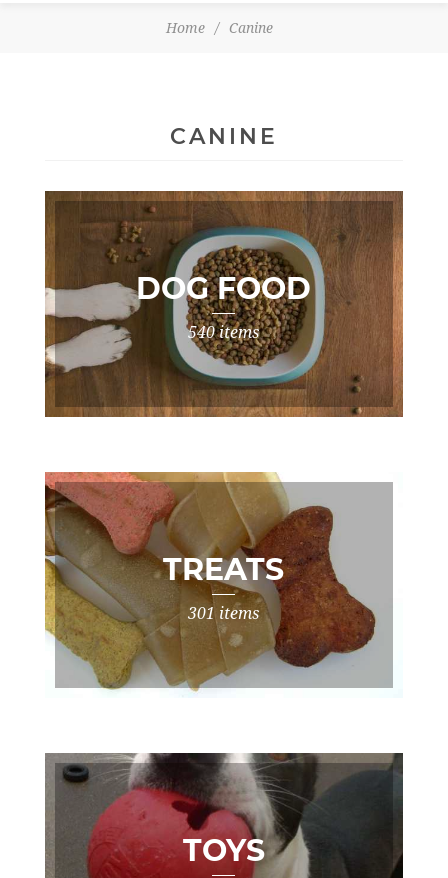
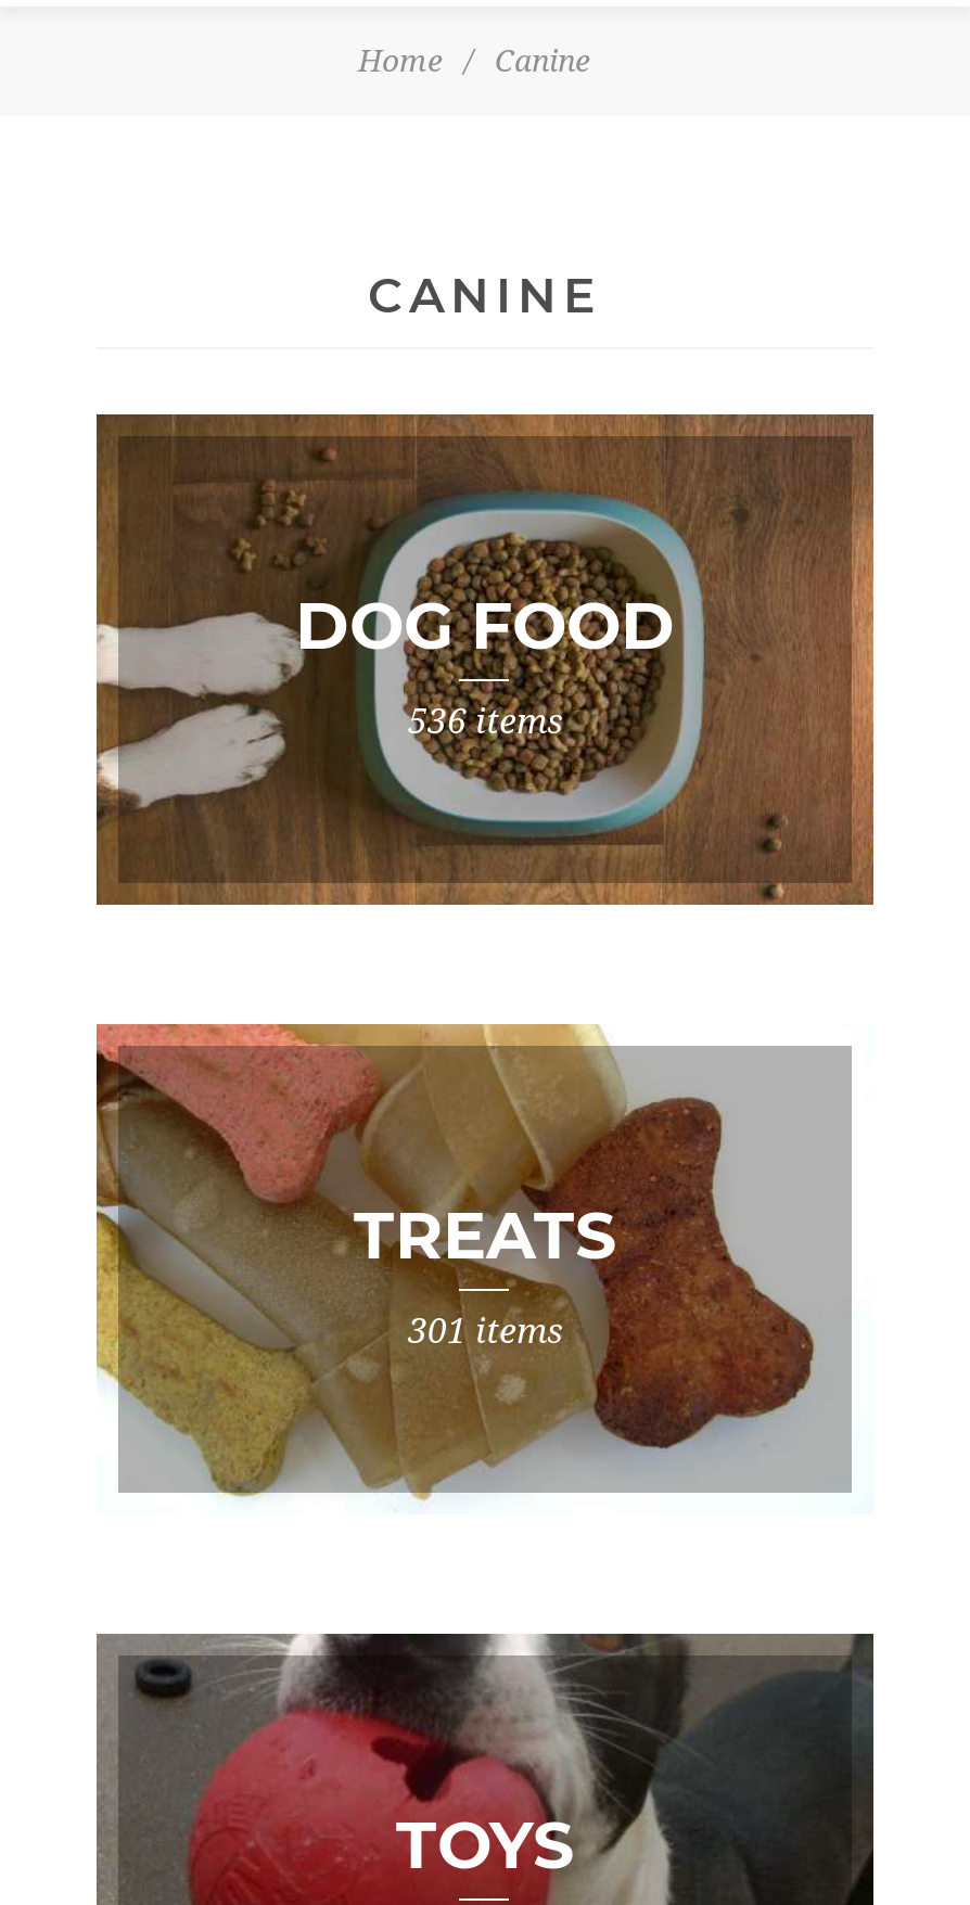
[188,323,259,342] 540 items -> [408,701,562,742] 536 items

